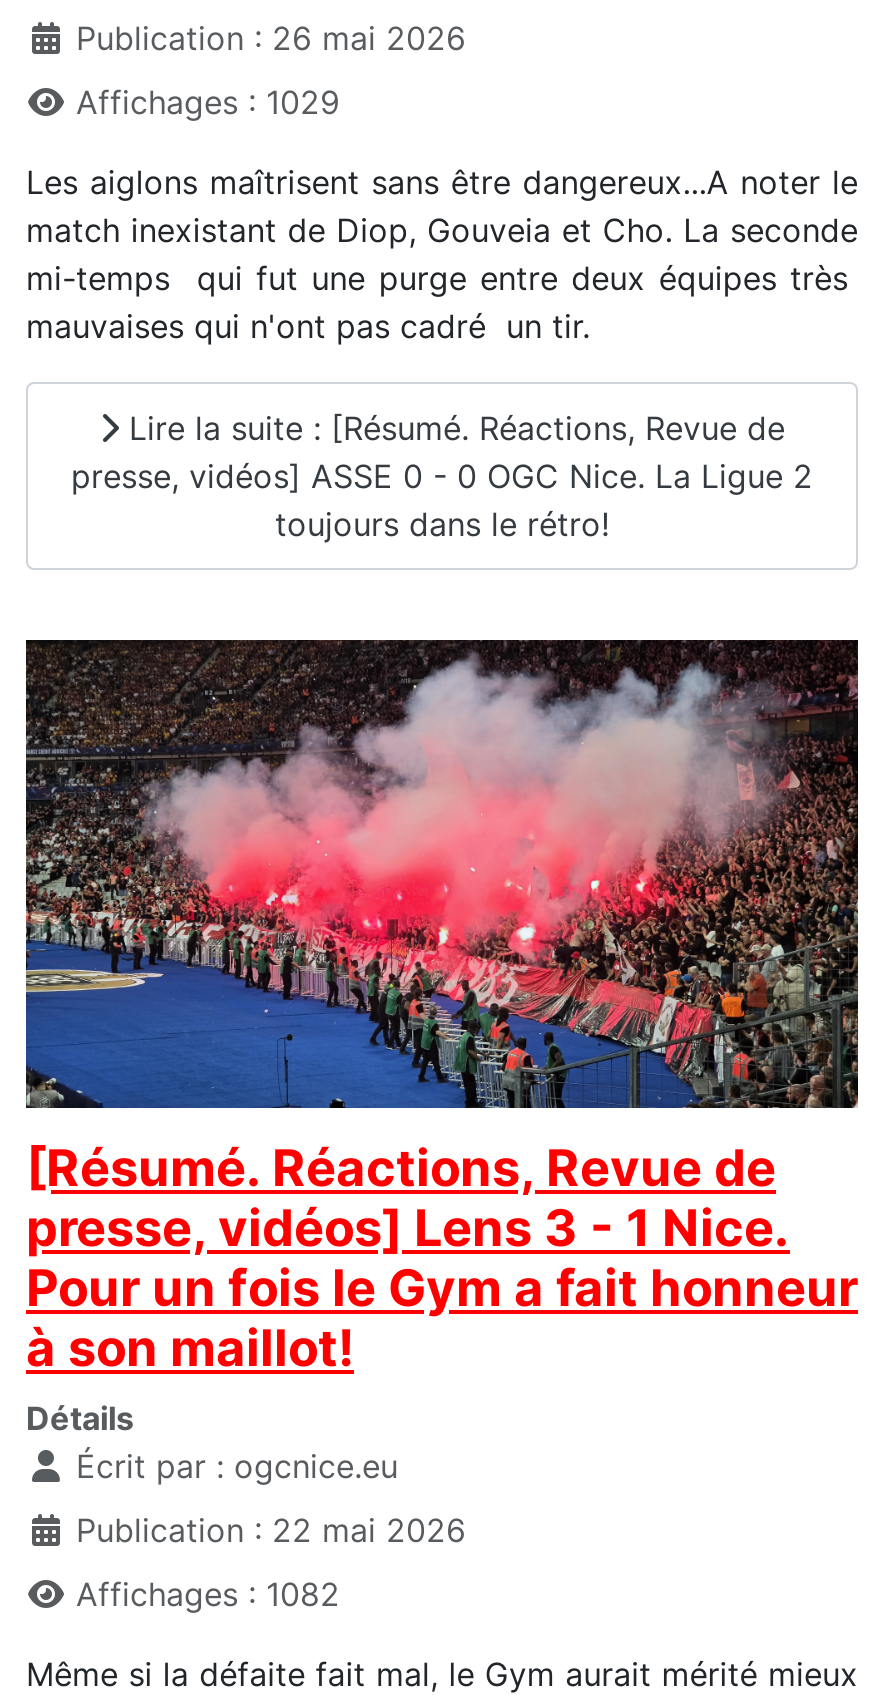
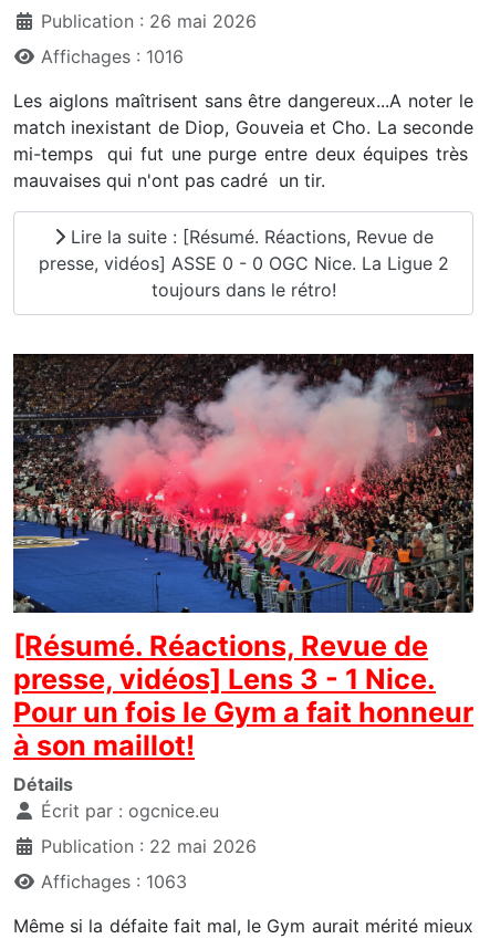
[76,83,340,123] Affichages : 1029 -> [41,46,184,68] Affichages : 1016
[76,1574,340,1614] Affichages : 1082 -> [41,870,187,892] Affichages : 1063

